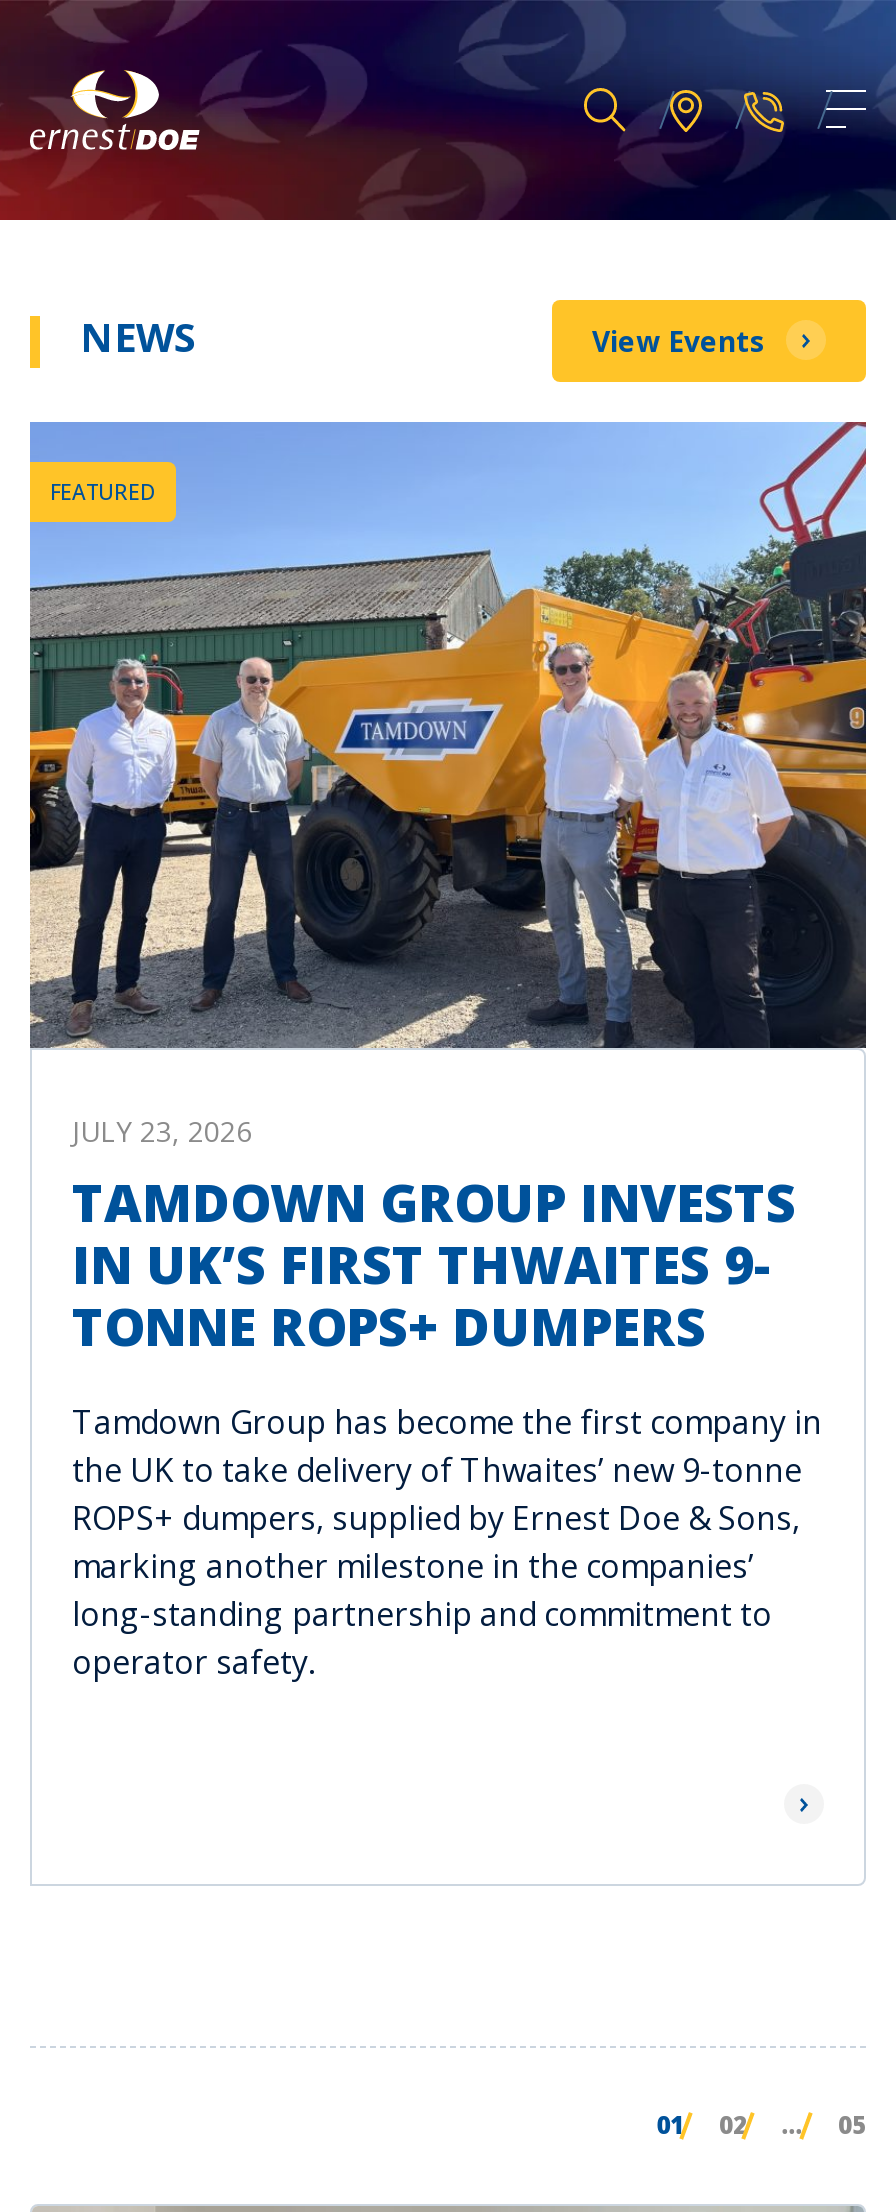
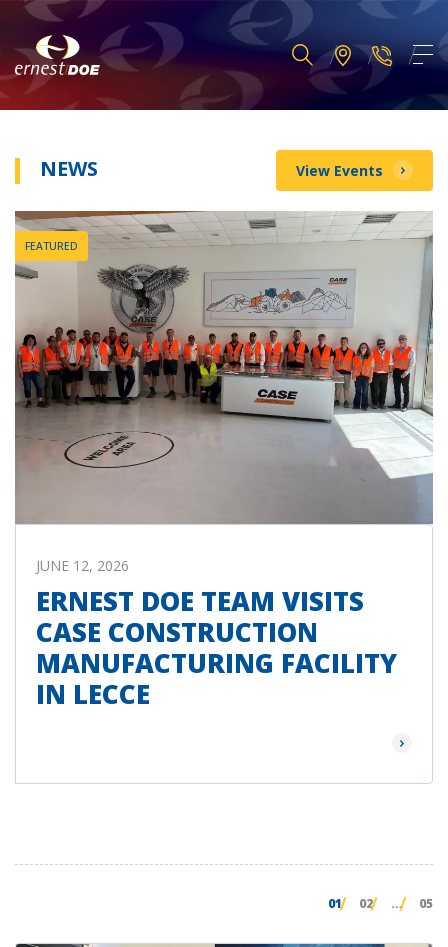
[28,420,868,1685] [image] | JULY 23, 2026 | TAMDOWN GROUP INVESTS | IN UK’S FIRST THWAITES 9- | TONNE ROPS+ DUMPERS | Tamdown Group has become the first company in | the UK to take delivery of Thwaites’ new 9-tonne | ROPS+ dumpers, supplied by Ernest Doe & Sons, | marking another milestone in the companies’ | long-standing partnership and commitment to | operator safety. -> [14,210,434,712] [image] | JUNE 12, 2026 | ERNEST DOE TEAM VISITS | CASE CONSTRUCTION | MANUFACTURING FACILITY | IN LECCE

